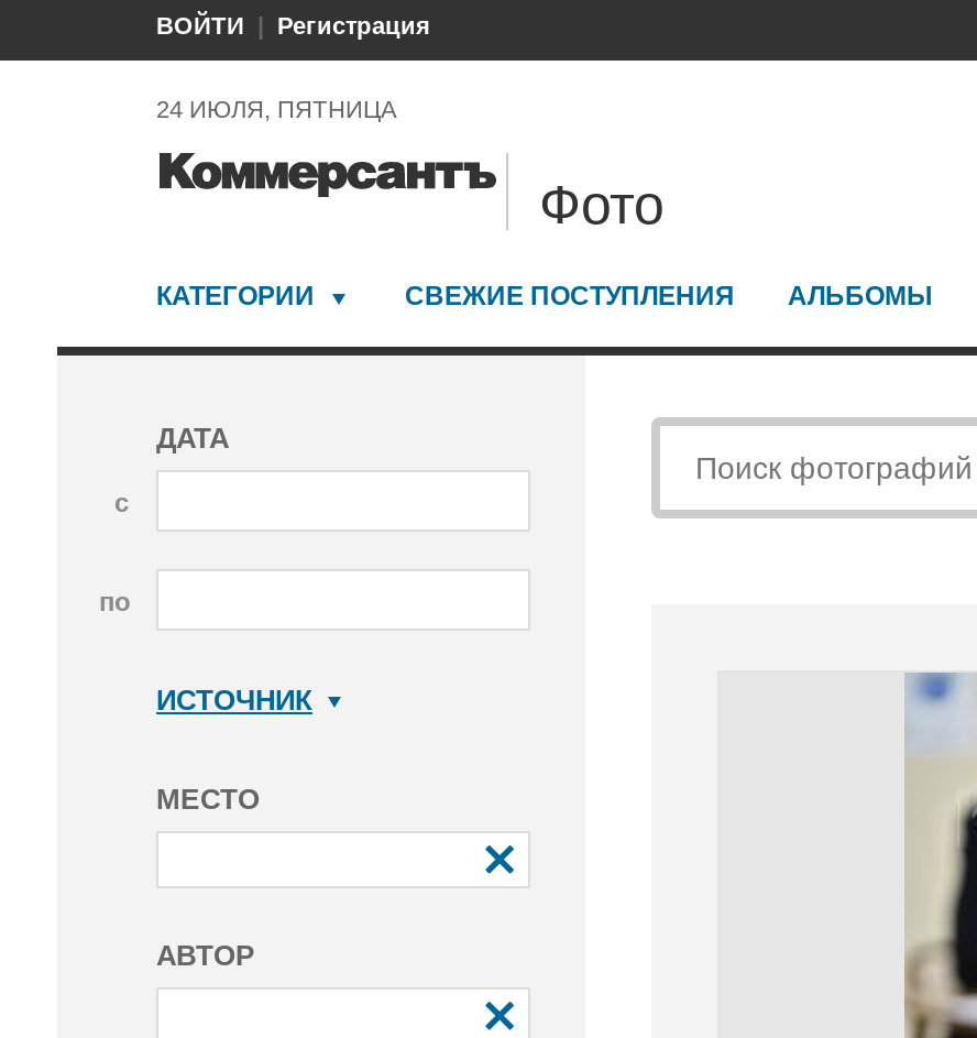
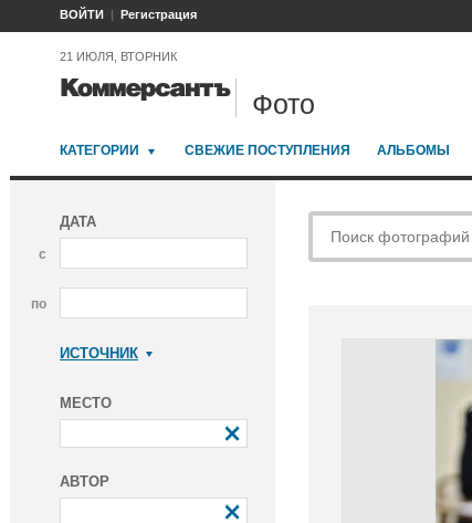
[156,96,396,122] 24 ИЮЛЯ, ПЯТНИЦА -> [60,50,177,63] 21 ИЮЛЯ, ВТОРНИК

